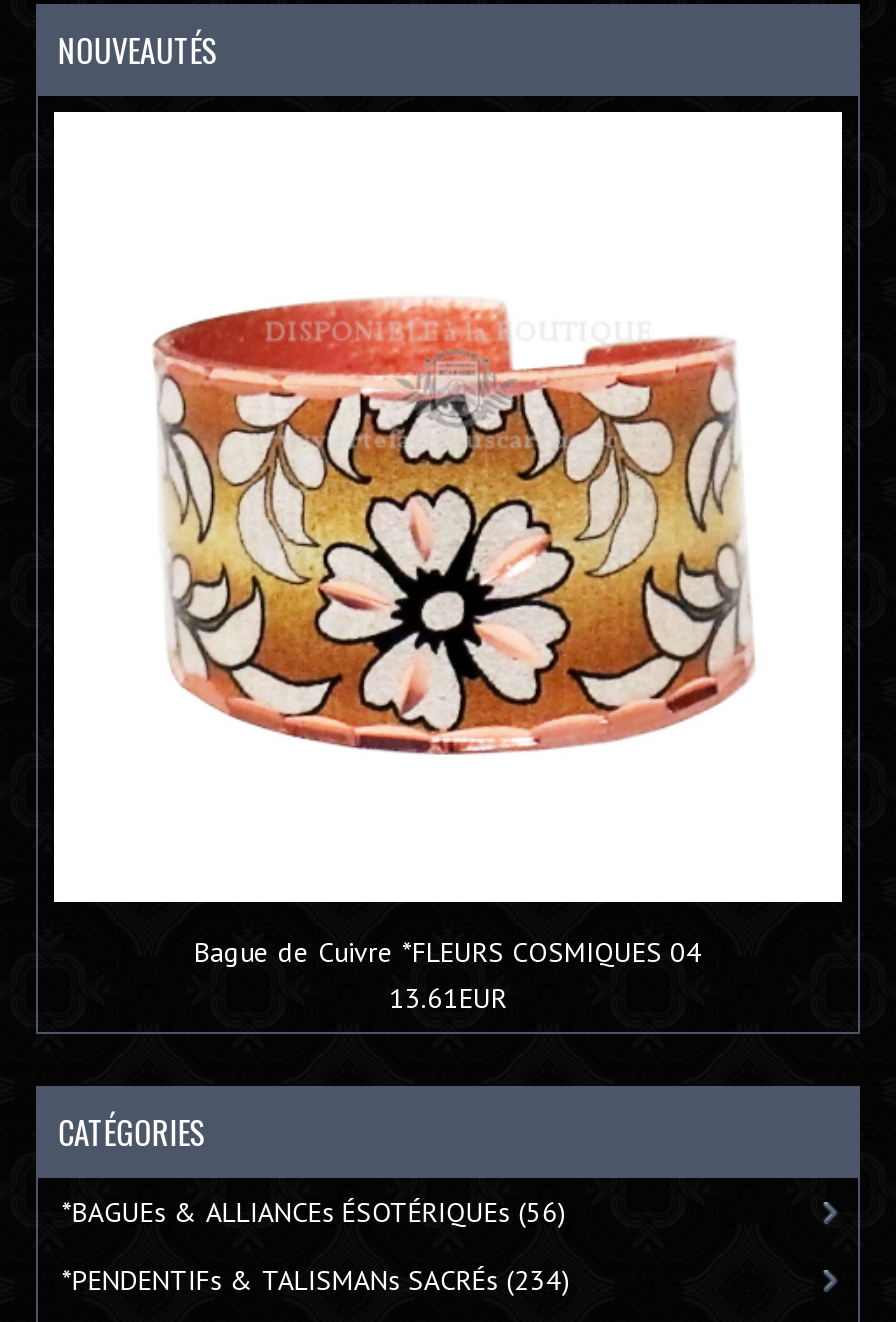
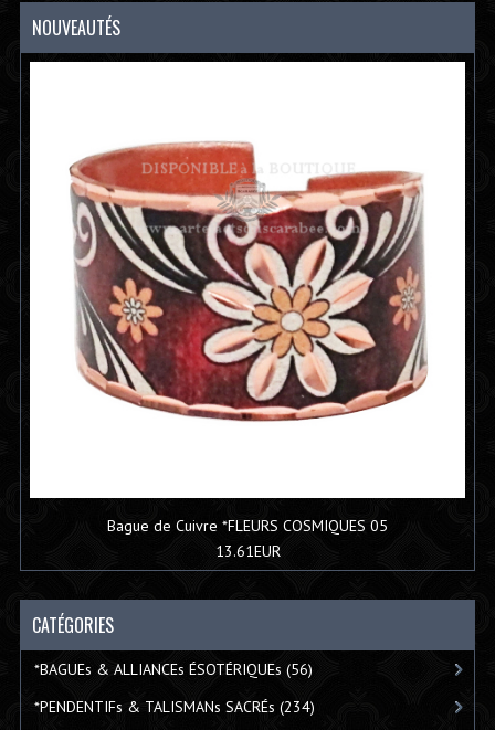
[126,258,772,764] [image] -> [69,140,428,423] [image]
[194,933,702,969] Bague de Cuivre *FLEURS COSMIQUES 04 -> [107,515,388,535] Bague de Cuivre *FLEURS COSMIQUES 05

